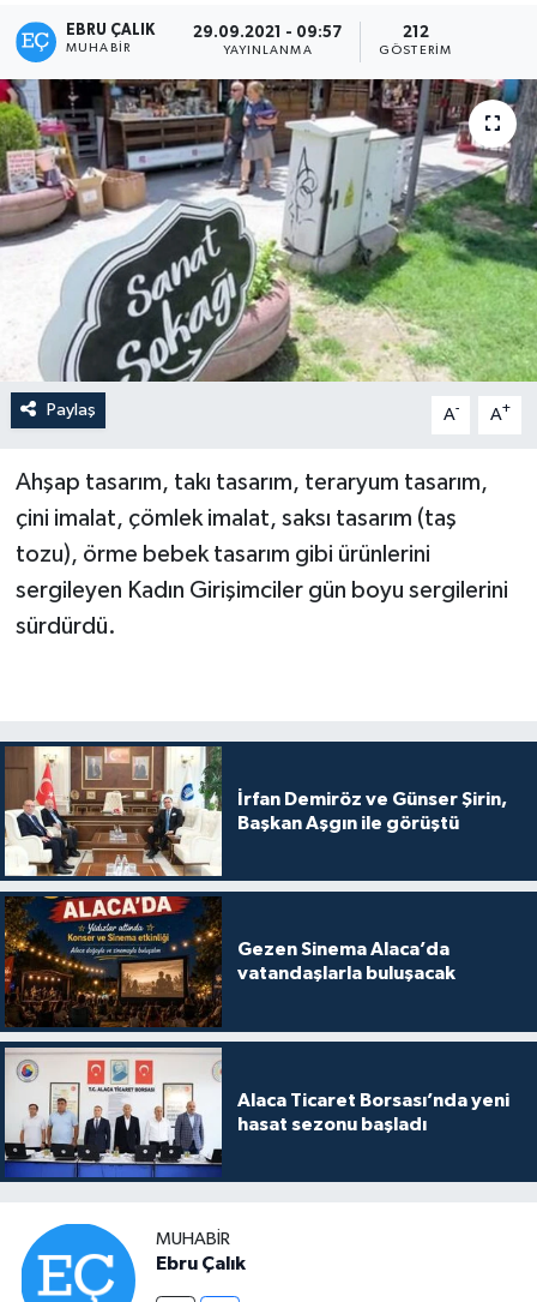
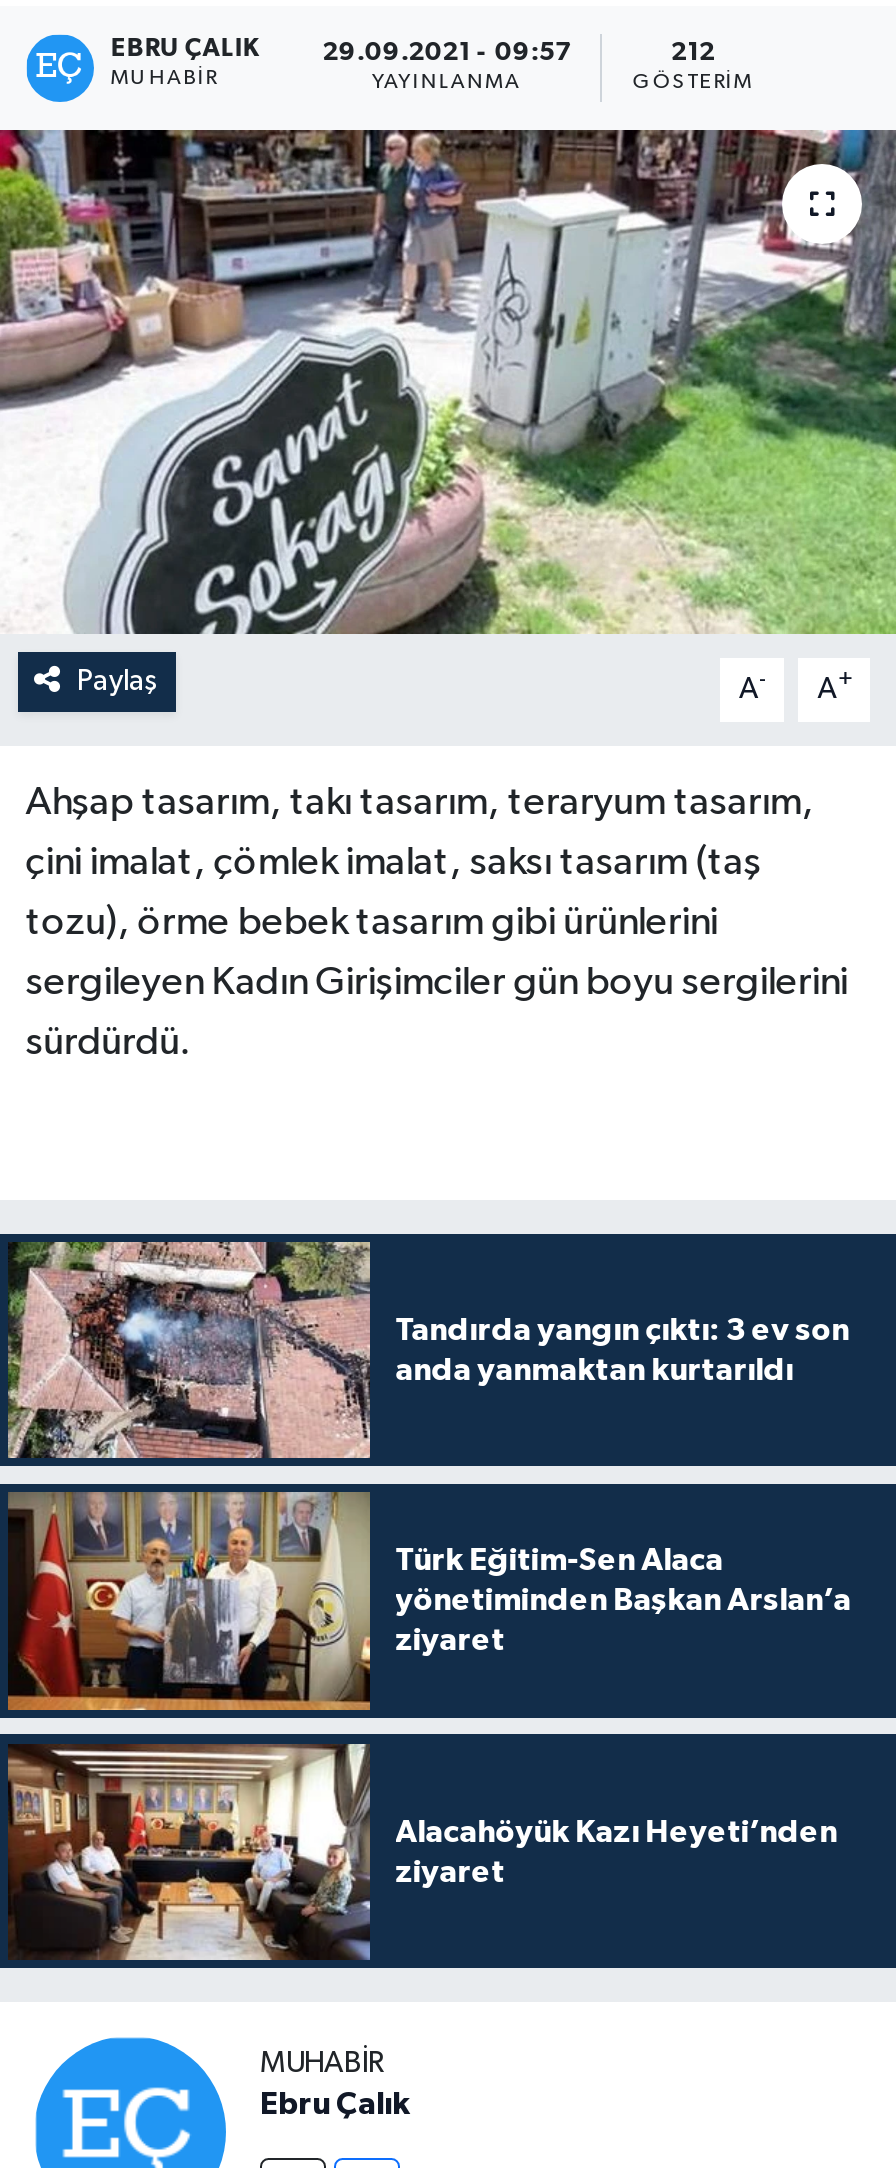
[4,745,507,877] [image] | İrfan Demiröz ve Günser Şirin, | Başkan Aşgın ile görüştü -> [6,1240,849,1460] [image] | Tandırda yangın çıktı: 3 ev son | anda yanmaktan kurtarıldı
[4,895,455,1027] [image] | Gezen Sinema Alaca’da | vatandaşlarla buluşacak -> [6,1490,851,1712] [image] | Türk Eğitim-Sen Alaca | yönetiminden Başkan Arslan’a | ziyaret
[4,1046,509,1178] [image] | Alaca Ticaret Borsası’nda yeni | hasat sezonu başladı -> [6,1744,837,1962] [image] | Alacahöyük Kazı Heyeti’nden | ziyaret

